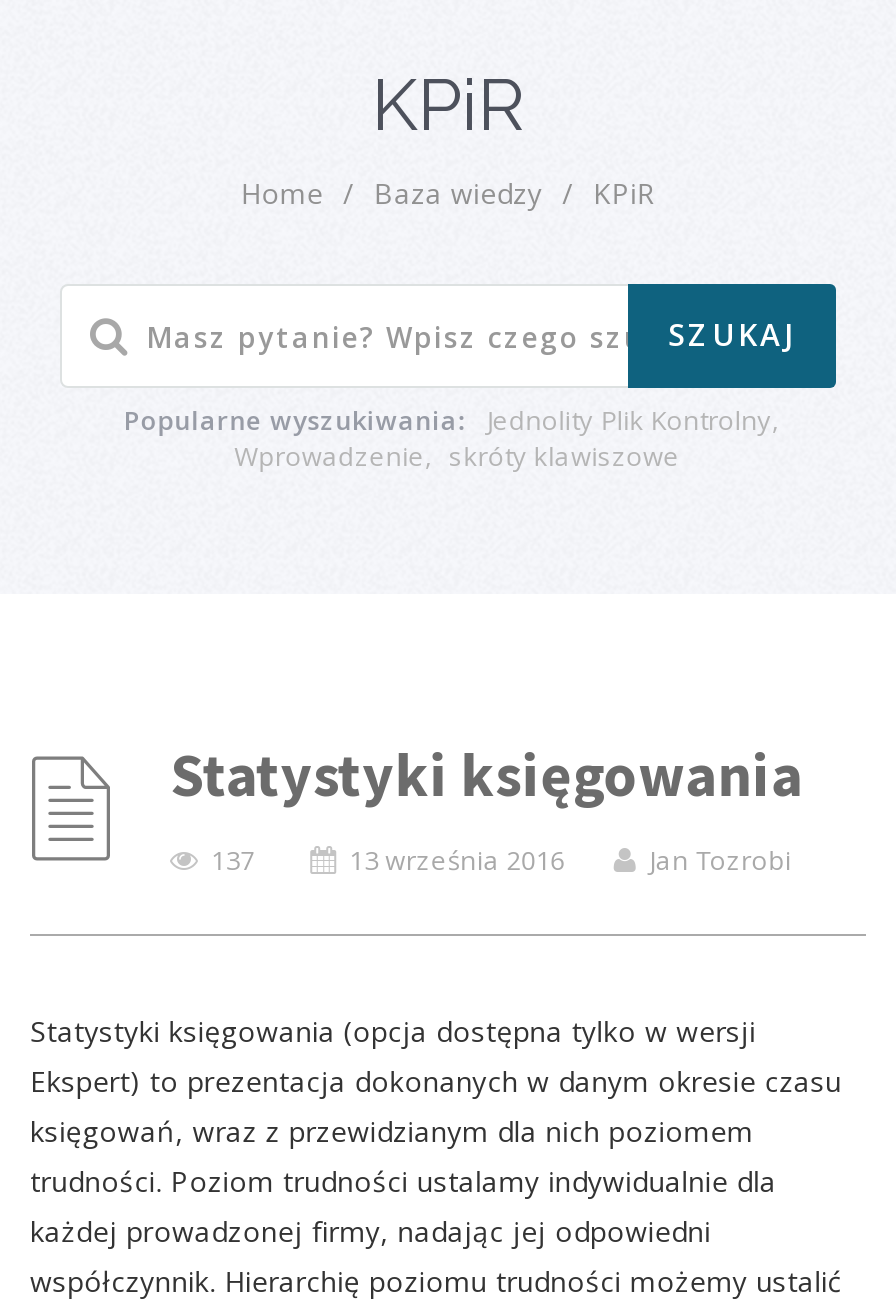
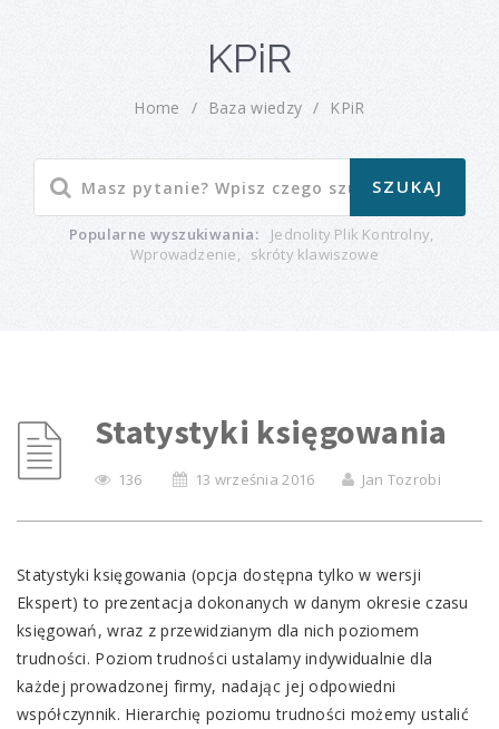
[211,842,262,878] 137 -> [118,469,146,489] 136

